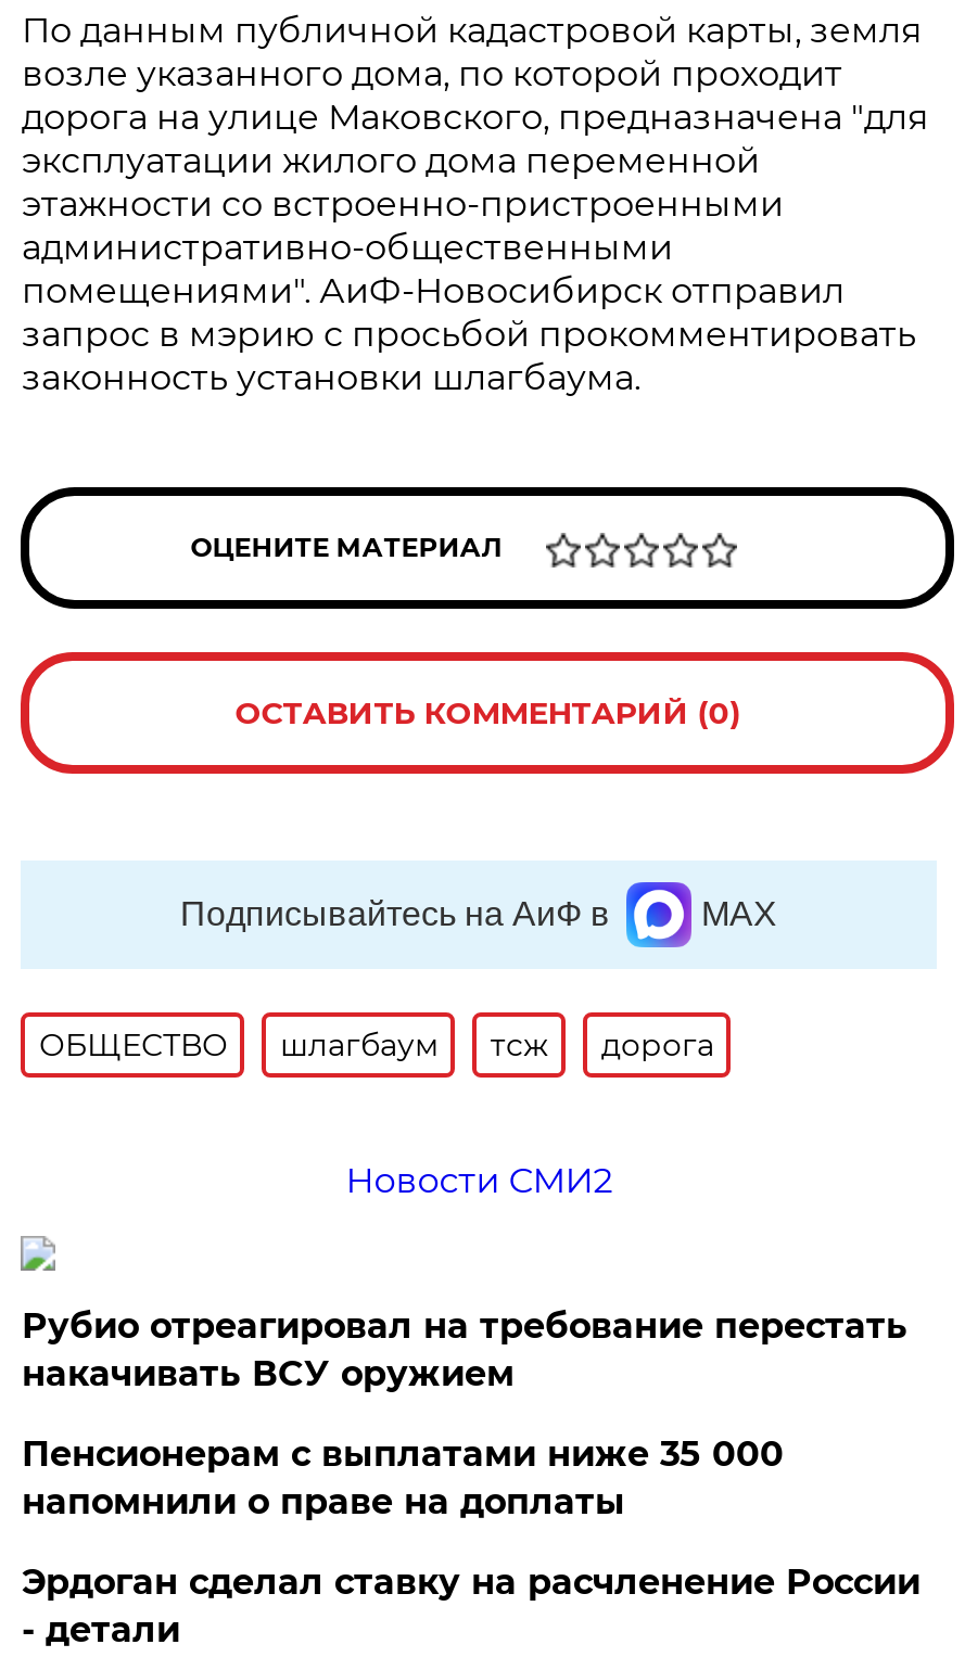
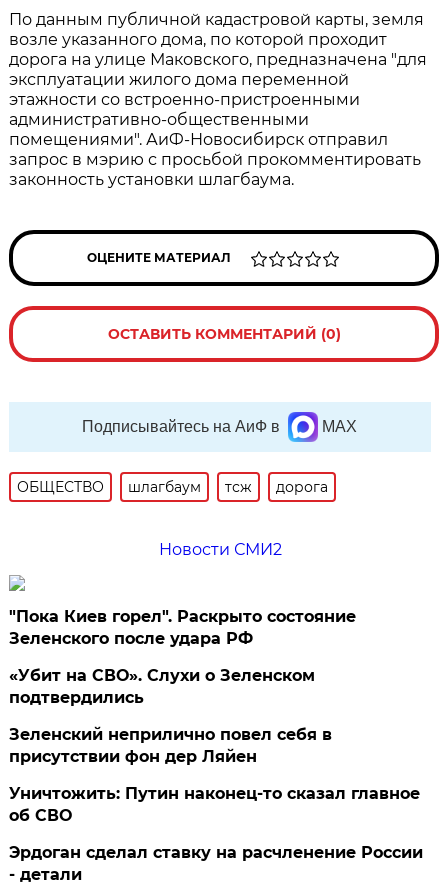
[21,1305,907,1522] Рубио отреагировал на требование перестать | накачивать ВСУ оружием | Пенсионерам с выплатами ниже 35 000 | напомнили о праве на доплаты -> [9,607,420,825] "Пока Киев горел". Раскрыто состояние | Зеленского после удара РФ | «Убит на СВО». Слухи о Зеленском | подтвердились | Зеленский неприлично повел cебя в | присутствии фон дер Ляйен | Уничтожить: Путин наконец-то сказал главное | об СВО

